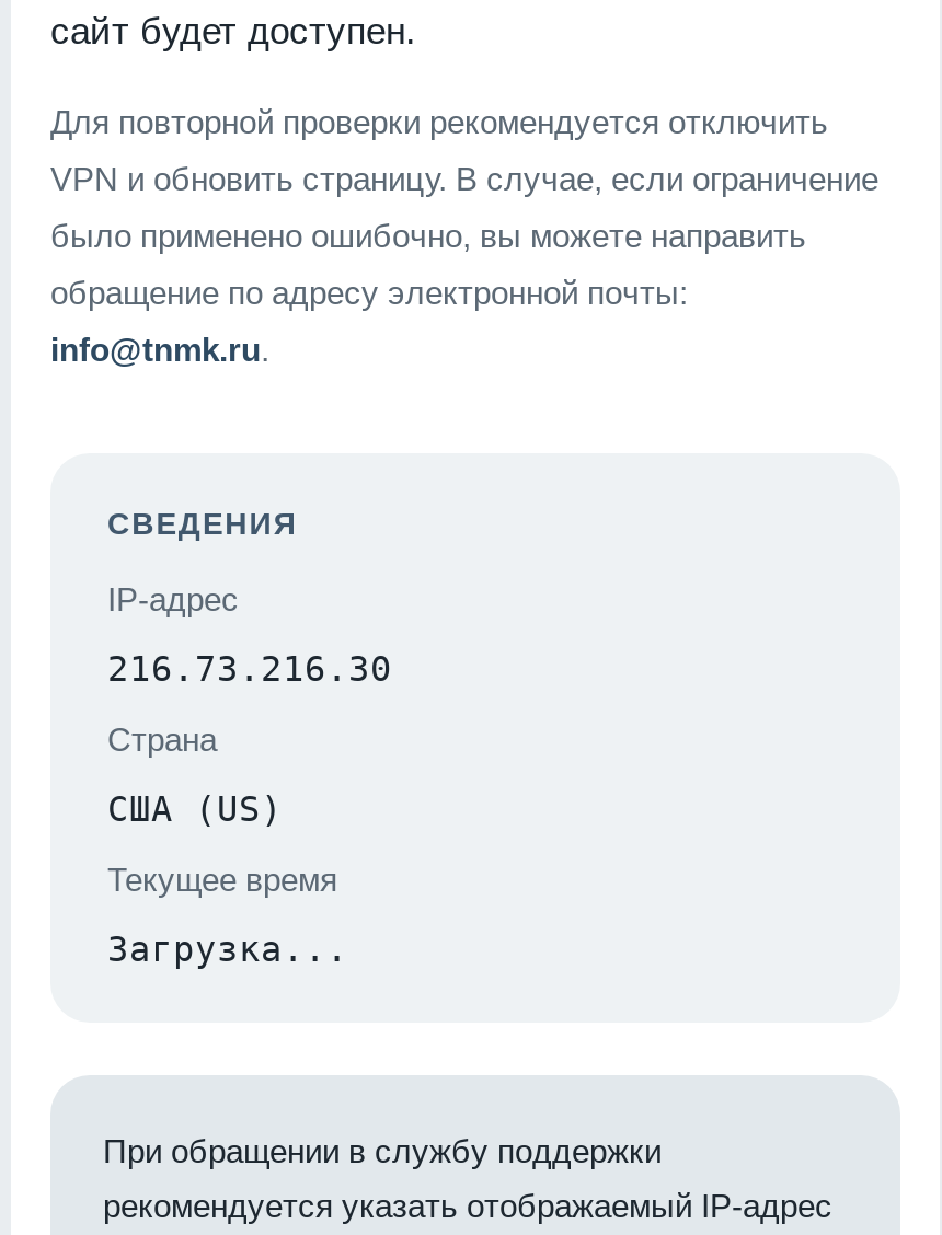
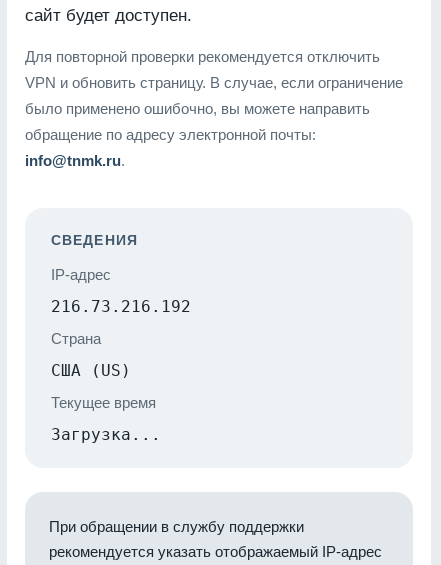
[107,647,392,689] 216.73.216.30 -> [51,296,191,315] 216.73.216.192

